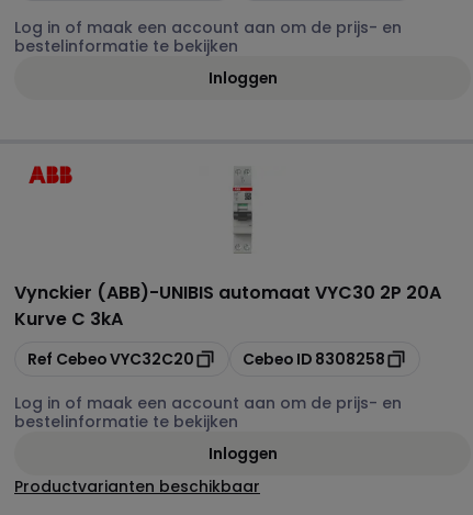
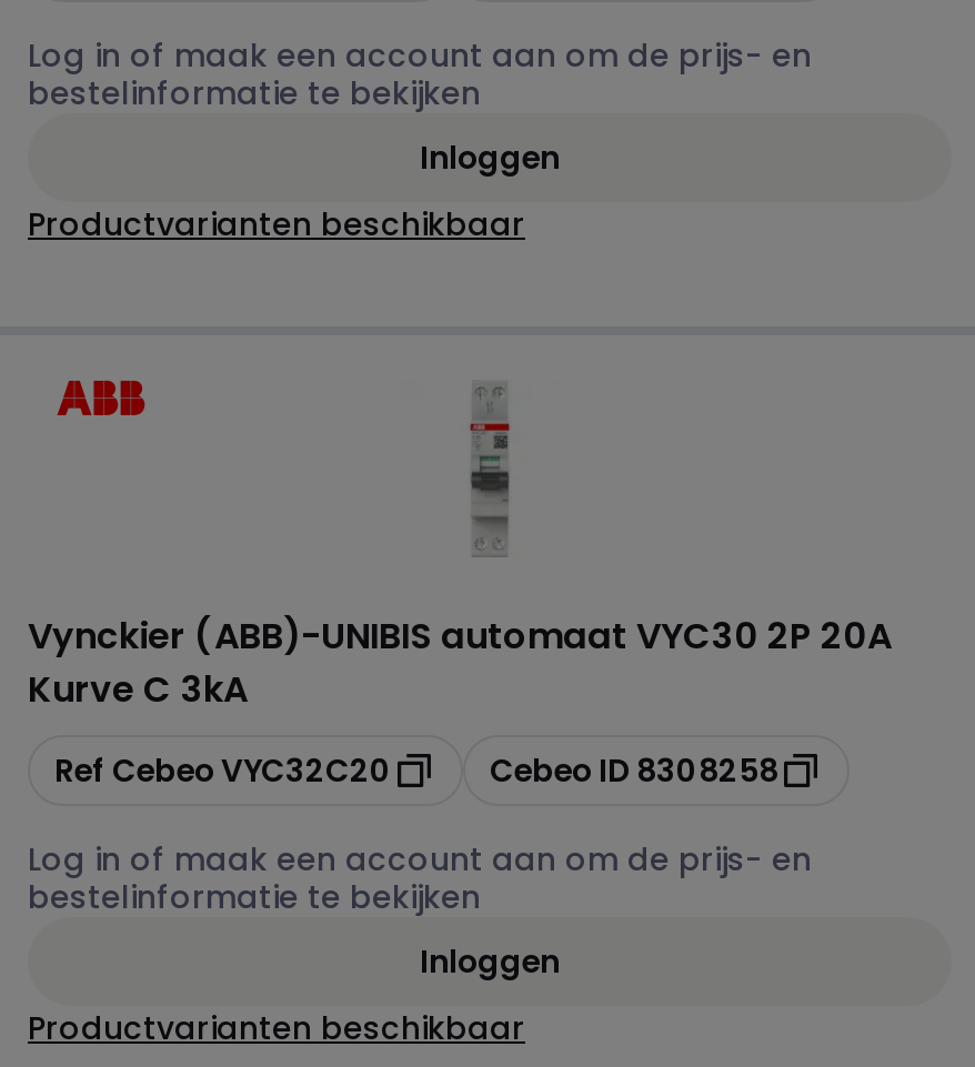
none -> [28,202,525,246] Productvarianten beschikbaar

